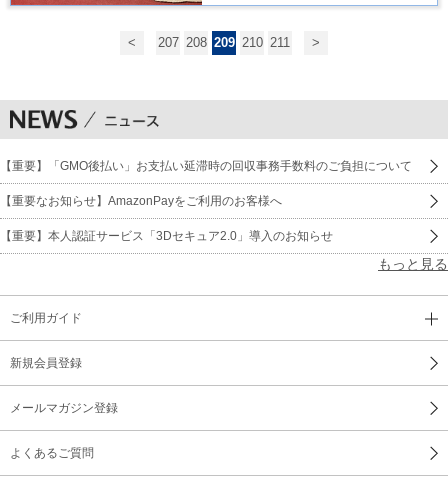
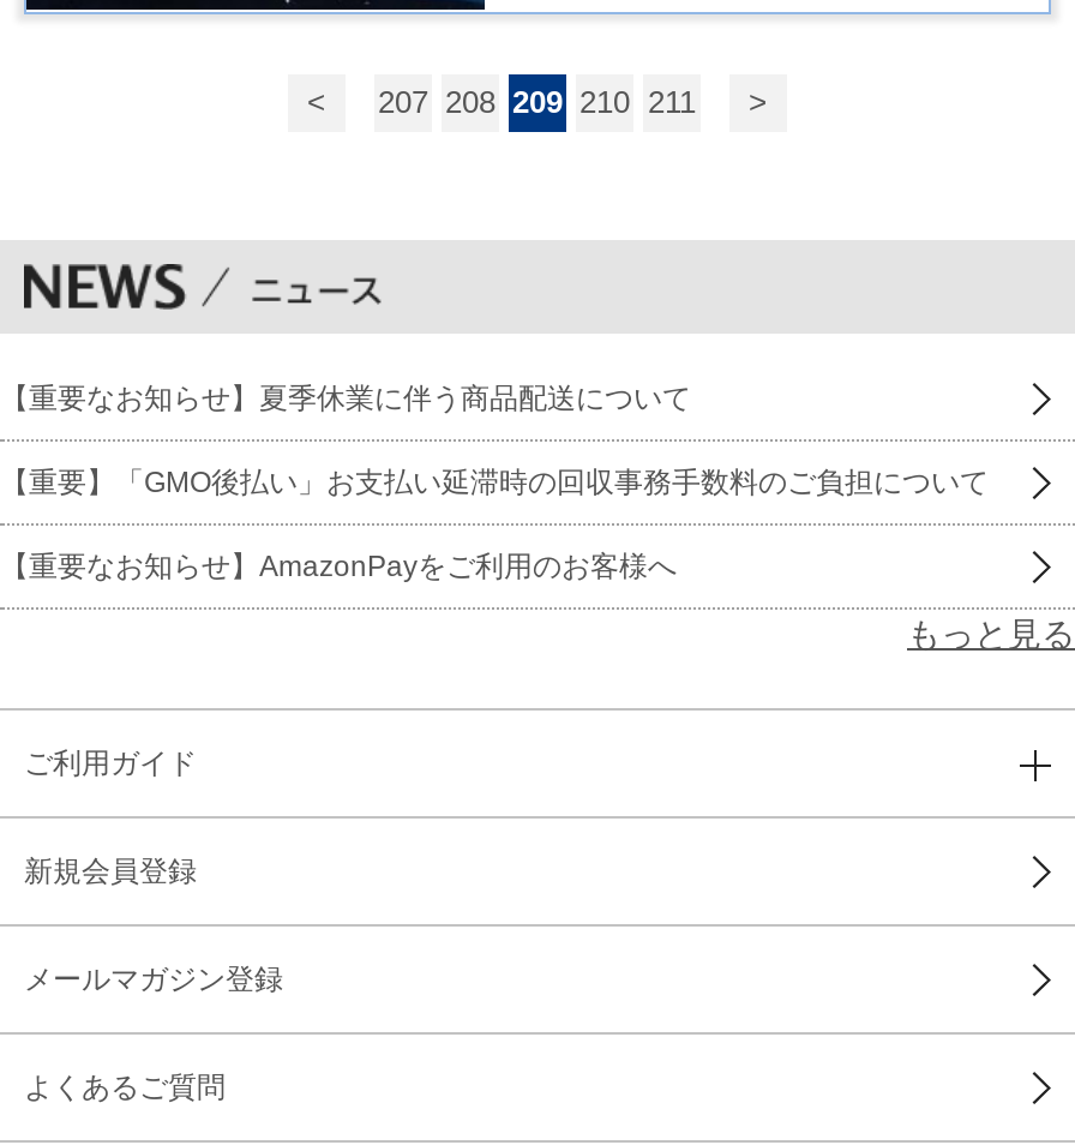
none -> [0,381,691,415] 【重要なお知らせ】夏季休業に伴う商品配送について
moved [0,159,412,208] -> [0,465,989,583]: 【重要】「GMO後払い」お支払い延滞時の回収事務手数料のご負担について | 【重要なお知らせ】AmazonPayをご利用のお客様へ
[0,229,333,243] 【重要】本人認証サービス「3Dセキュア2.0」導入のお知らせ -> none

